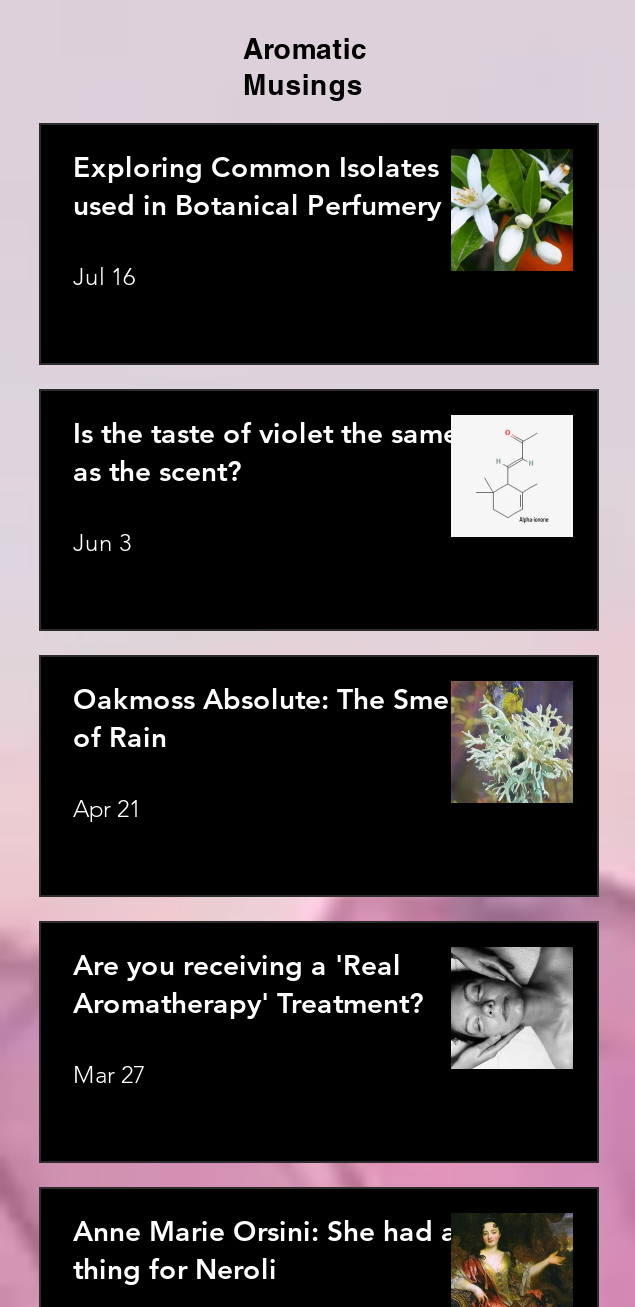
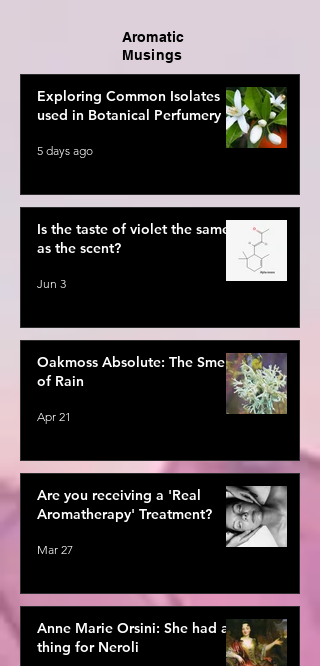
[73,260,135,290] Jul 16 -> [37,142,93,157] 5 days ago

